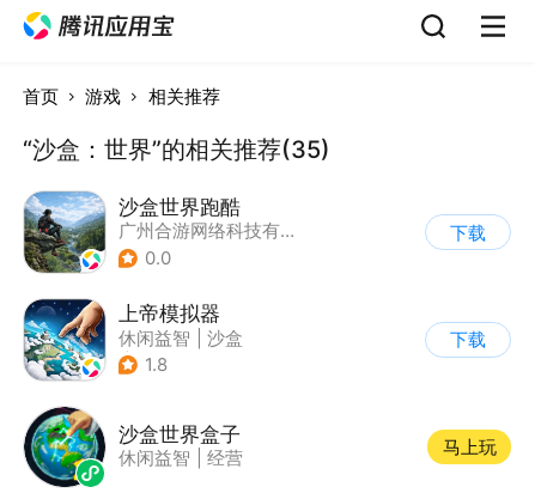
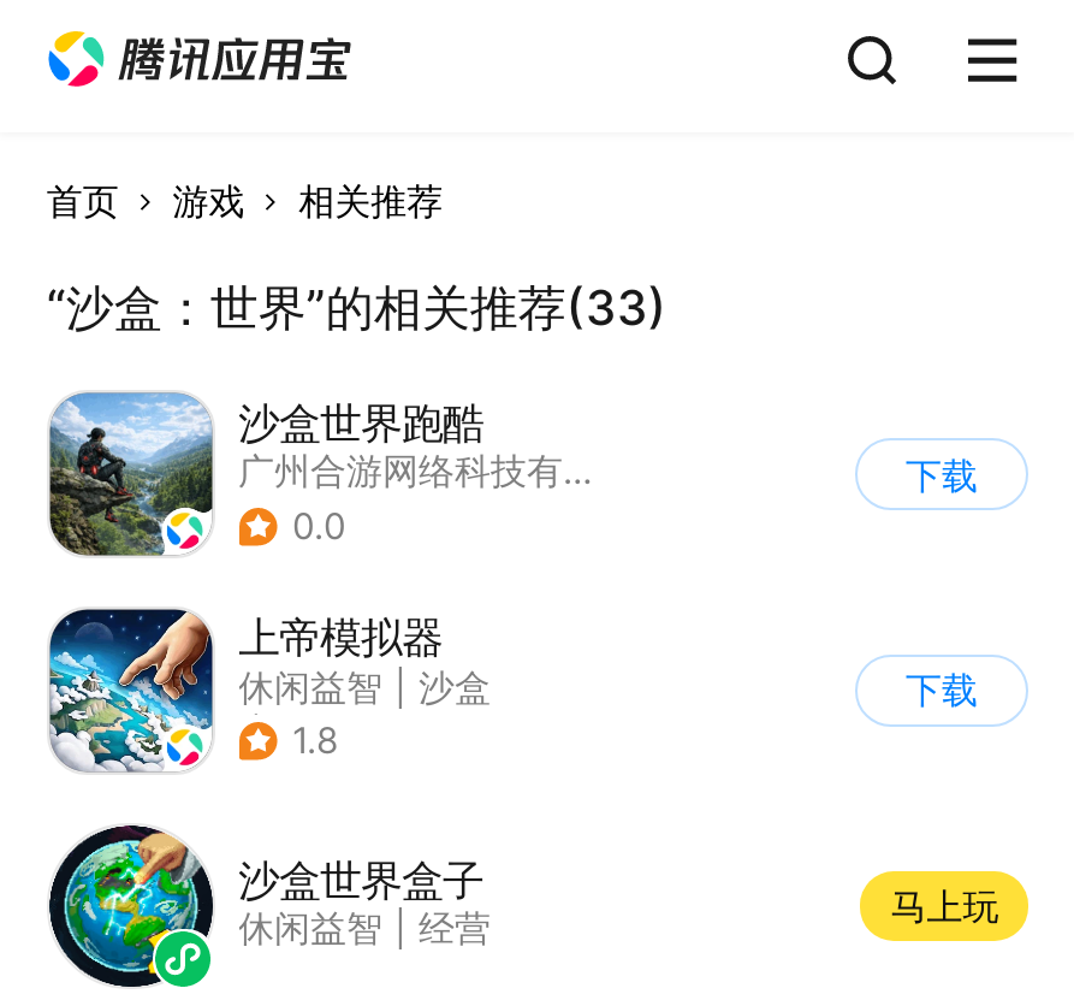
[23,135,330,163] “沙盒：世界”的相关推荐(35) -> [47,278,667,336] “沙盒：世界”的相关推荐(33)

